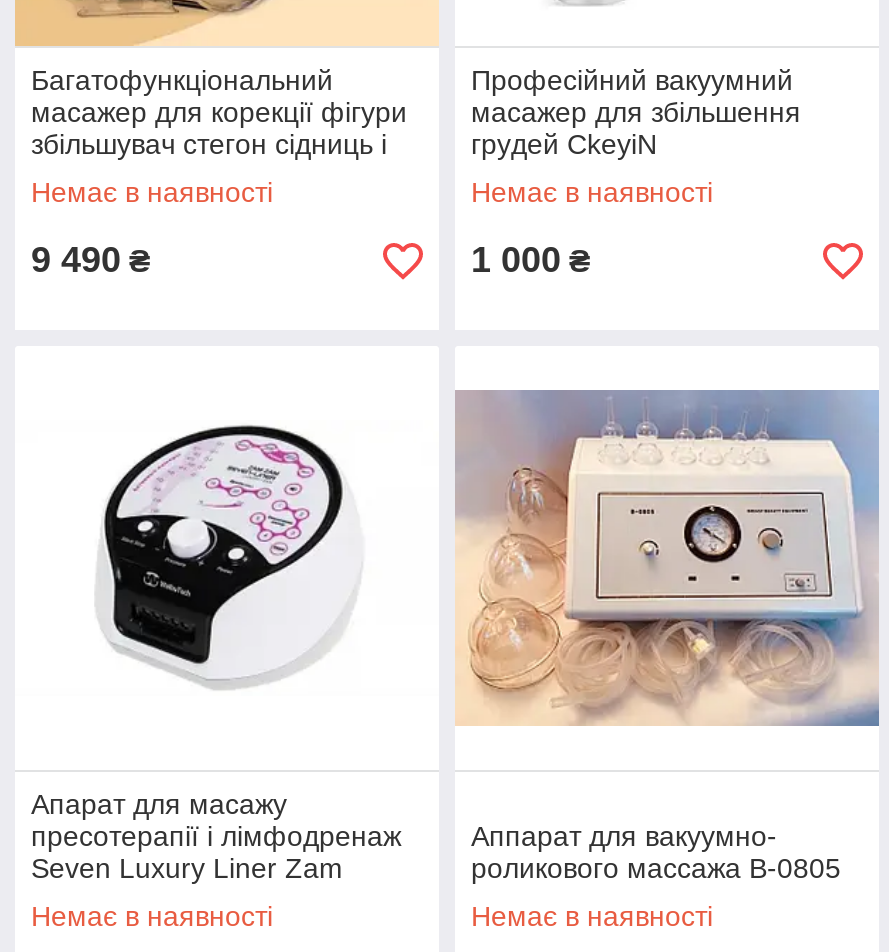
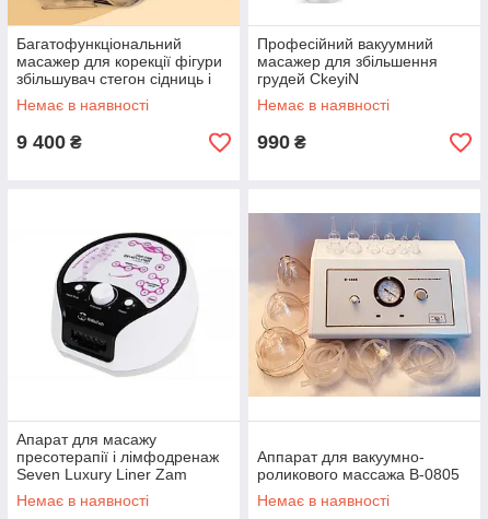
[31,240,151,280] 9 490 ₴ -> [16,131,82,153] 9 400 ₴
[471,240,591,280] 1 000 ₴ -> [257,131,306,153] 990 ₴

